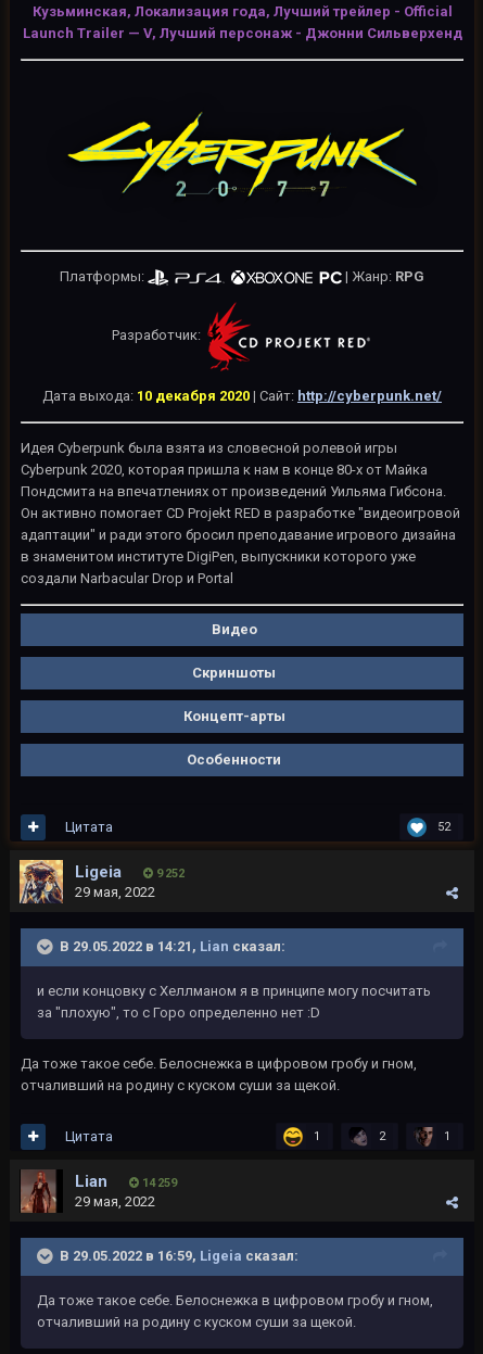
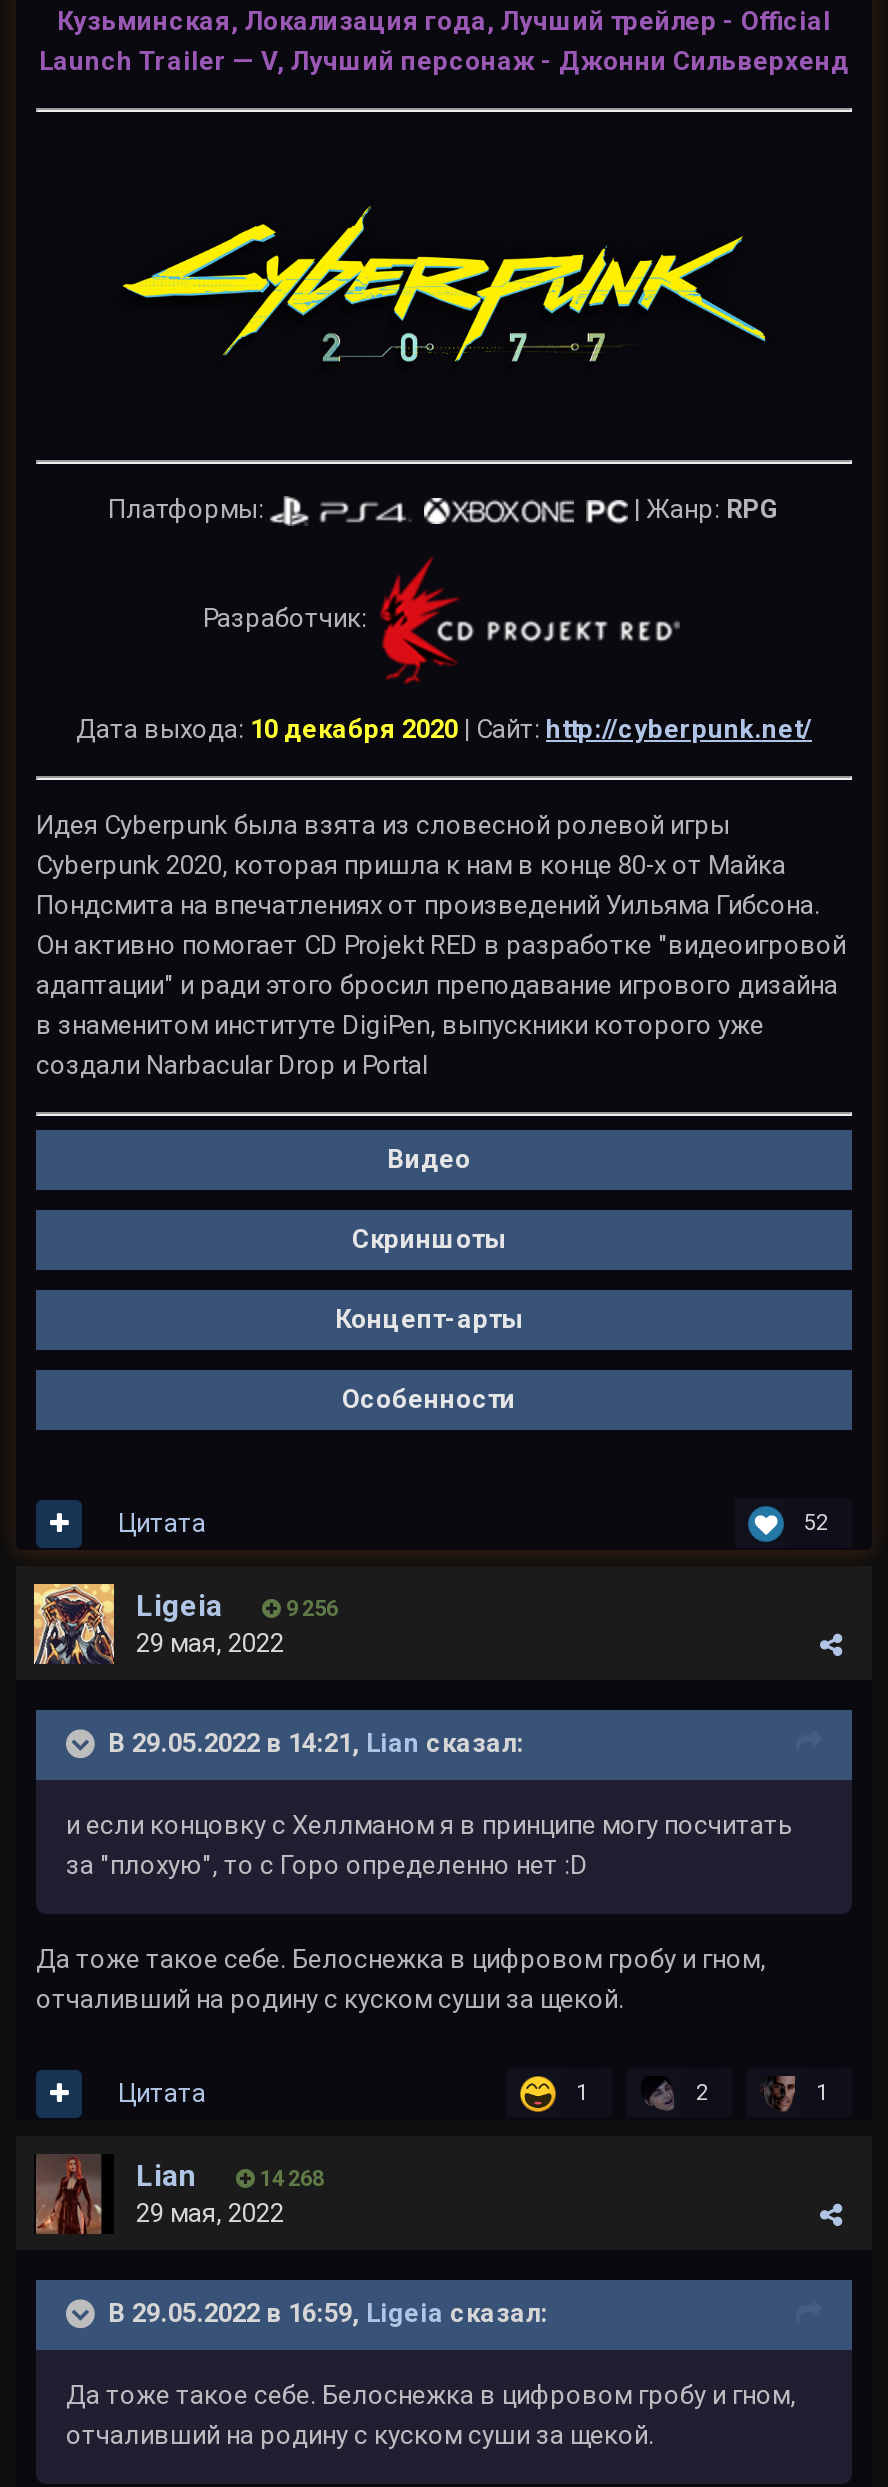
[153,866,185,881] 9 252 -> [280,1596,338,1622] 9 256
[139,1176,177,1190] 14 259 -> [254,2166,324,2192] 14 268

